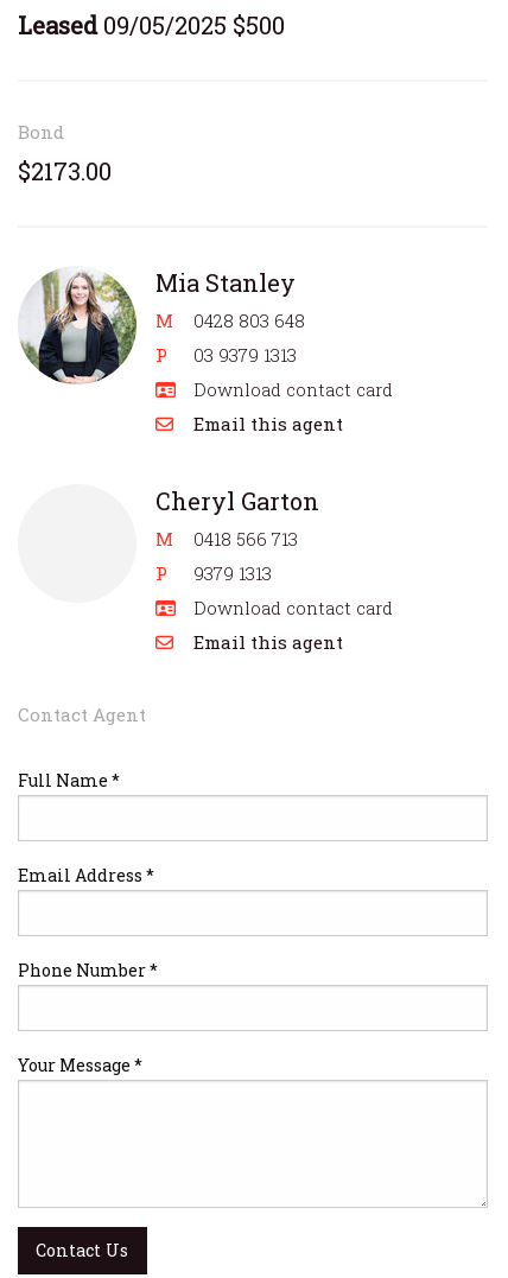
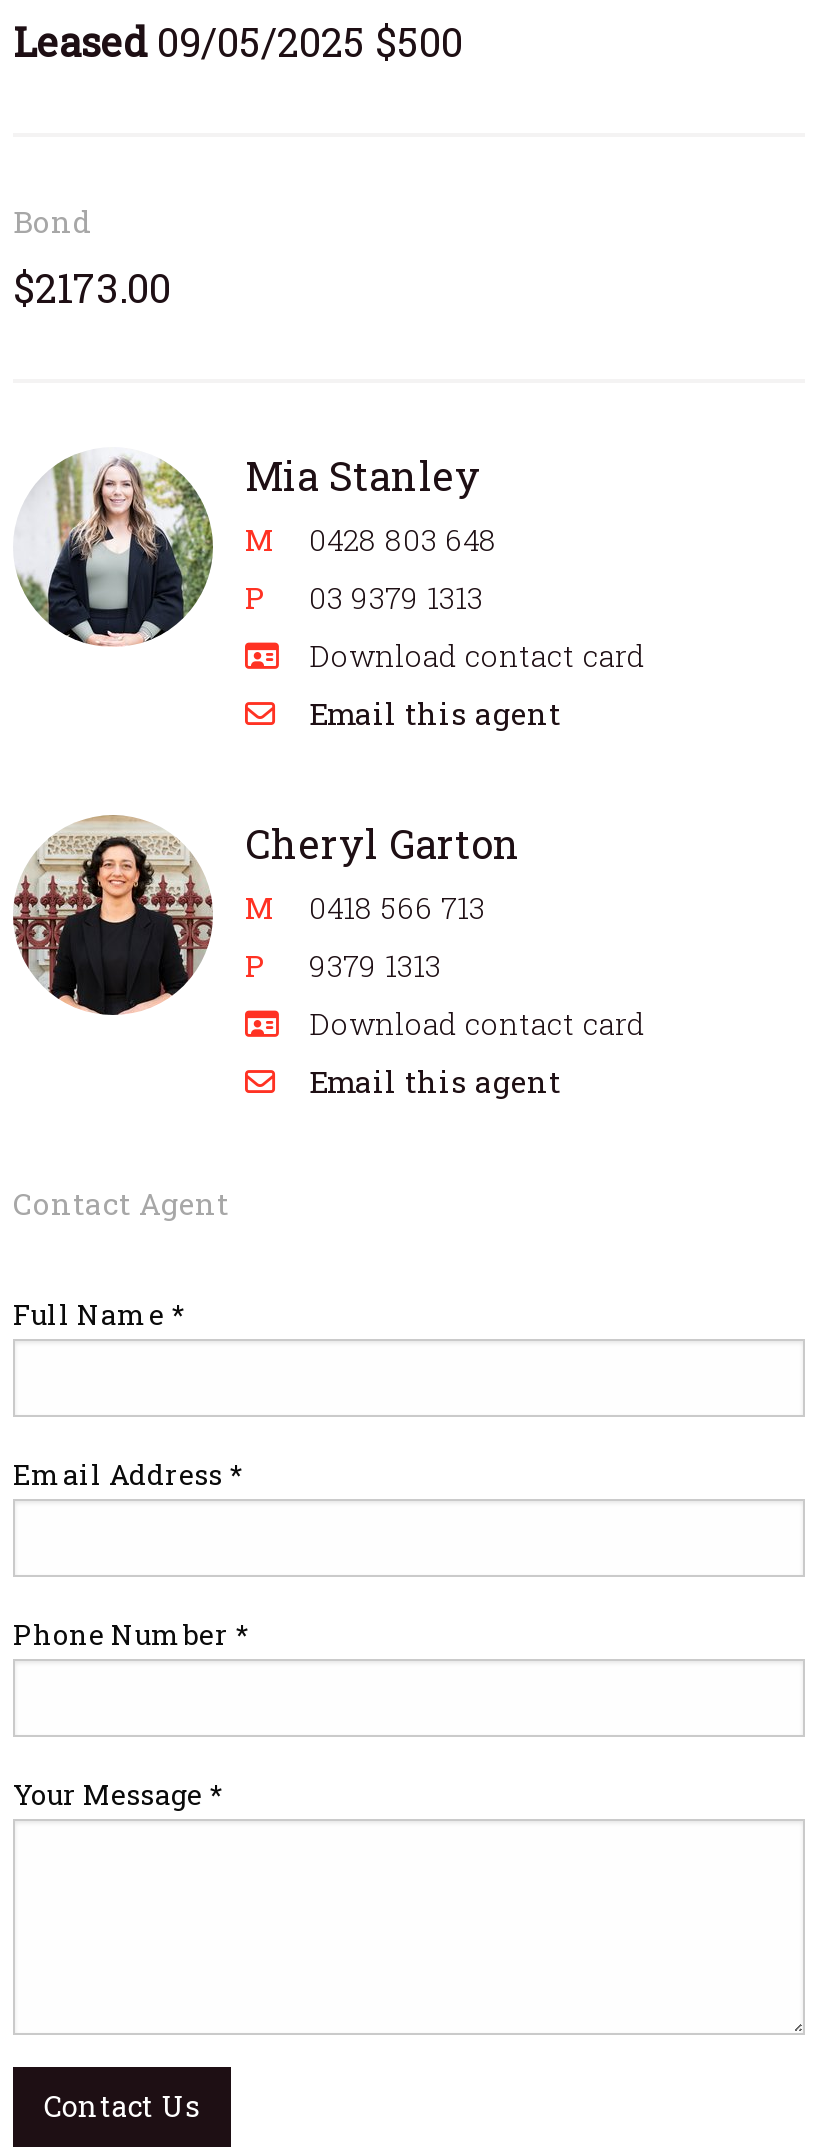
none -> [11,813,215,1017] [image]

